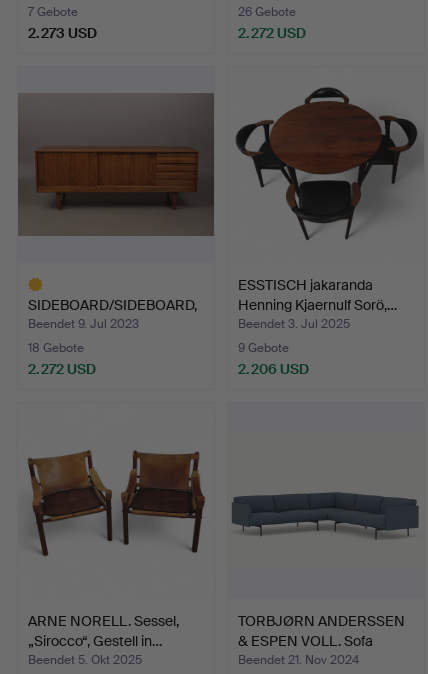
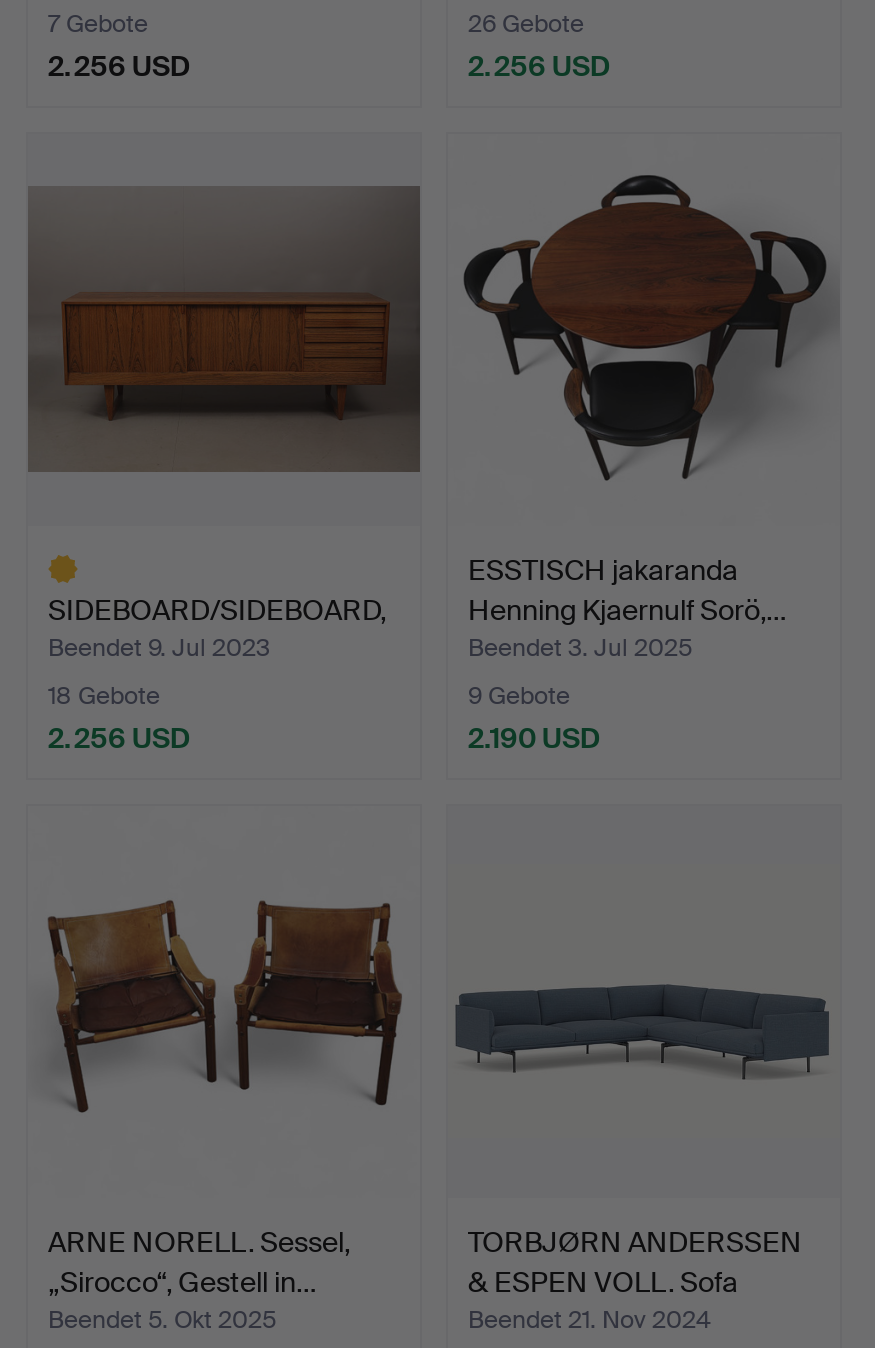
[28,24,97,42] 2.273 USD -> [48,48,190,84] 2.256 USD
[238,24,306,42] 2.272 USD -> [468,48,610,84] 2.256 USD
[28,360,96,378] 2.272 USD -> [48,720,190,756] 2.256 USD
[238,360,309,378] 2.206 USD -> [468,720,600,756] 2.190 USD

